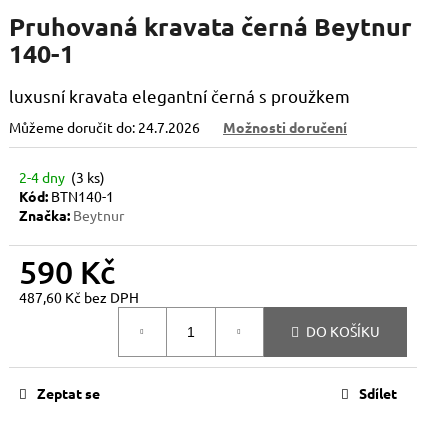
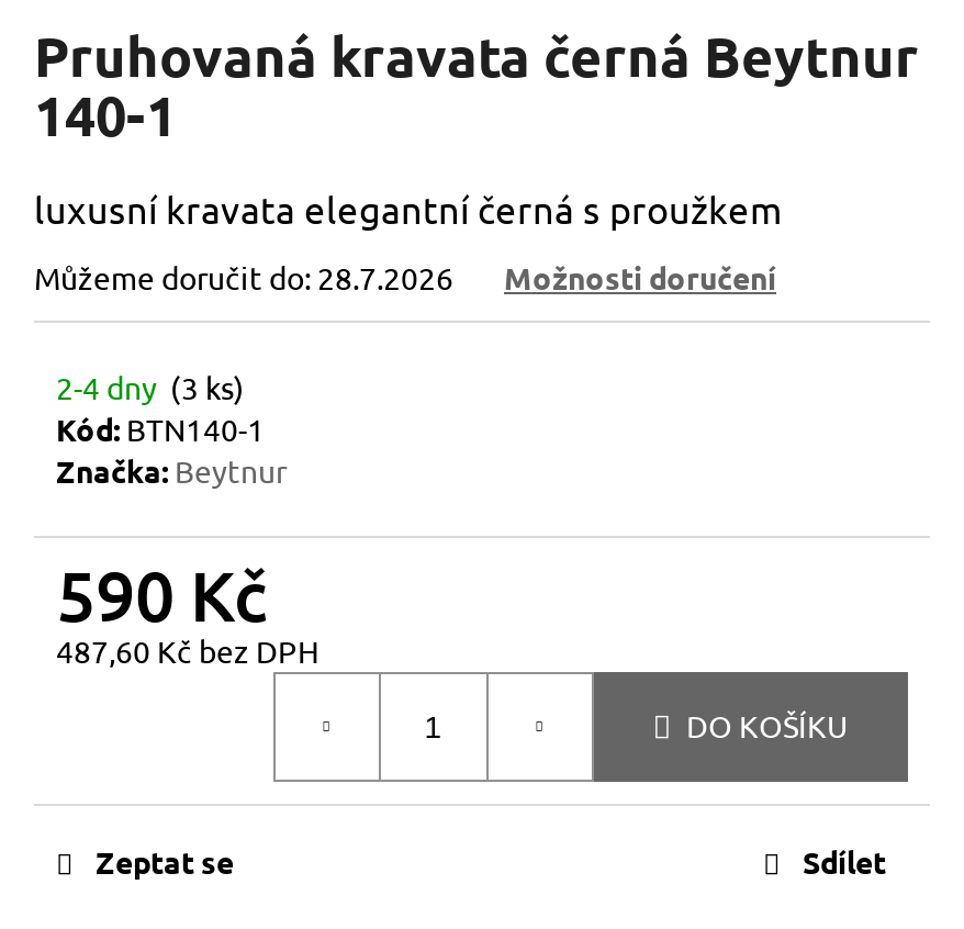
[9,118,200,136] Můžeme doručit do: 24.7.2026 -> [34,257,453,296] Můžeme doručit do: 28.7.2026

